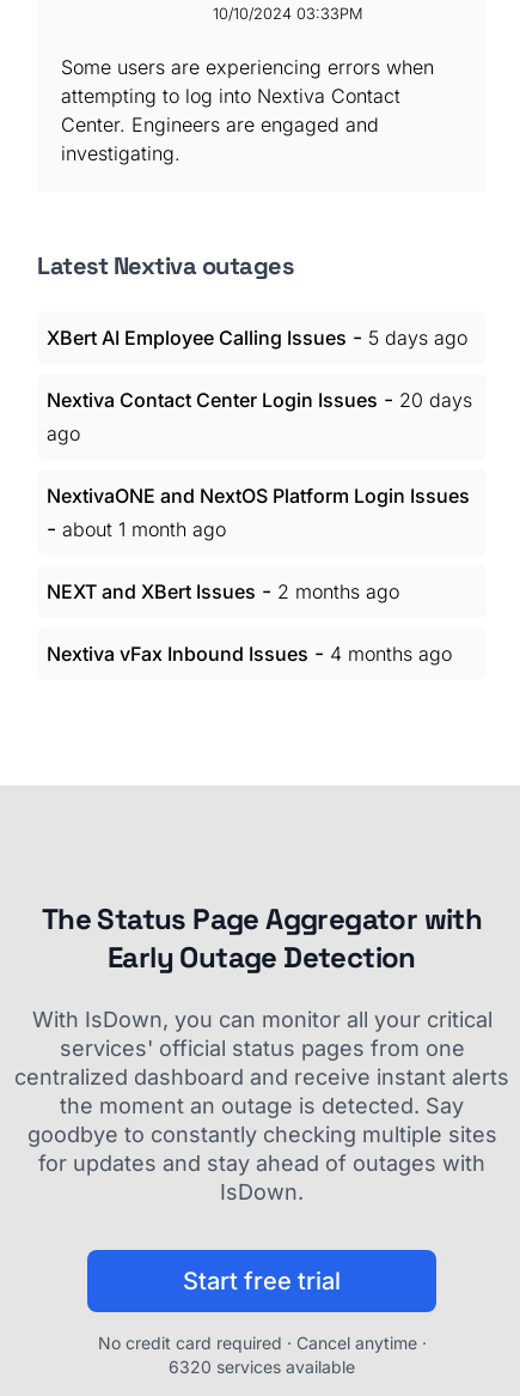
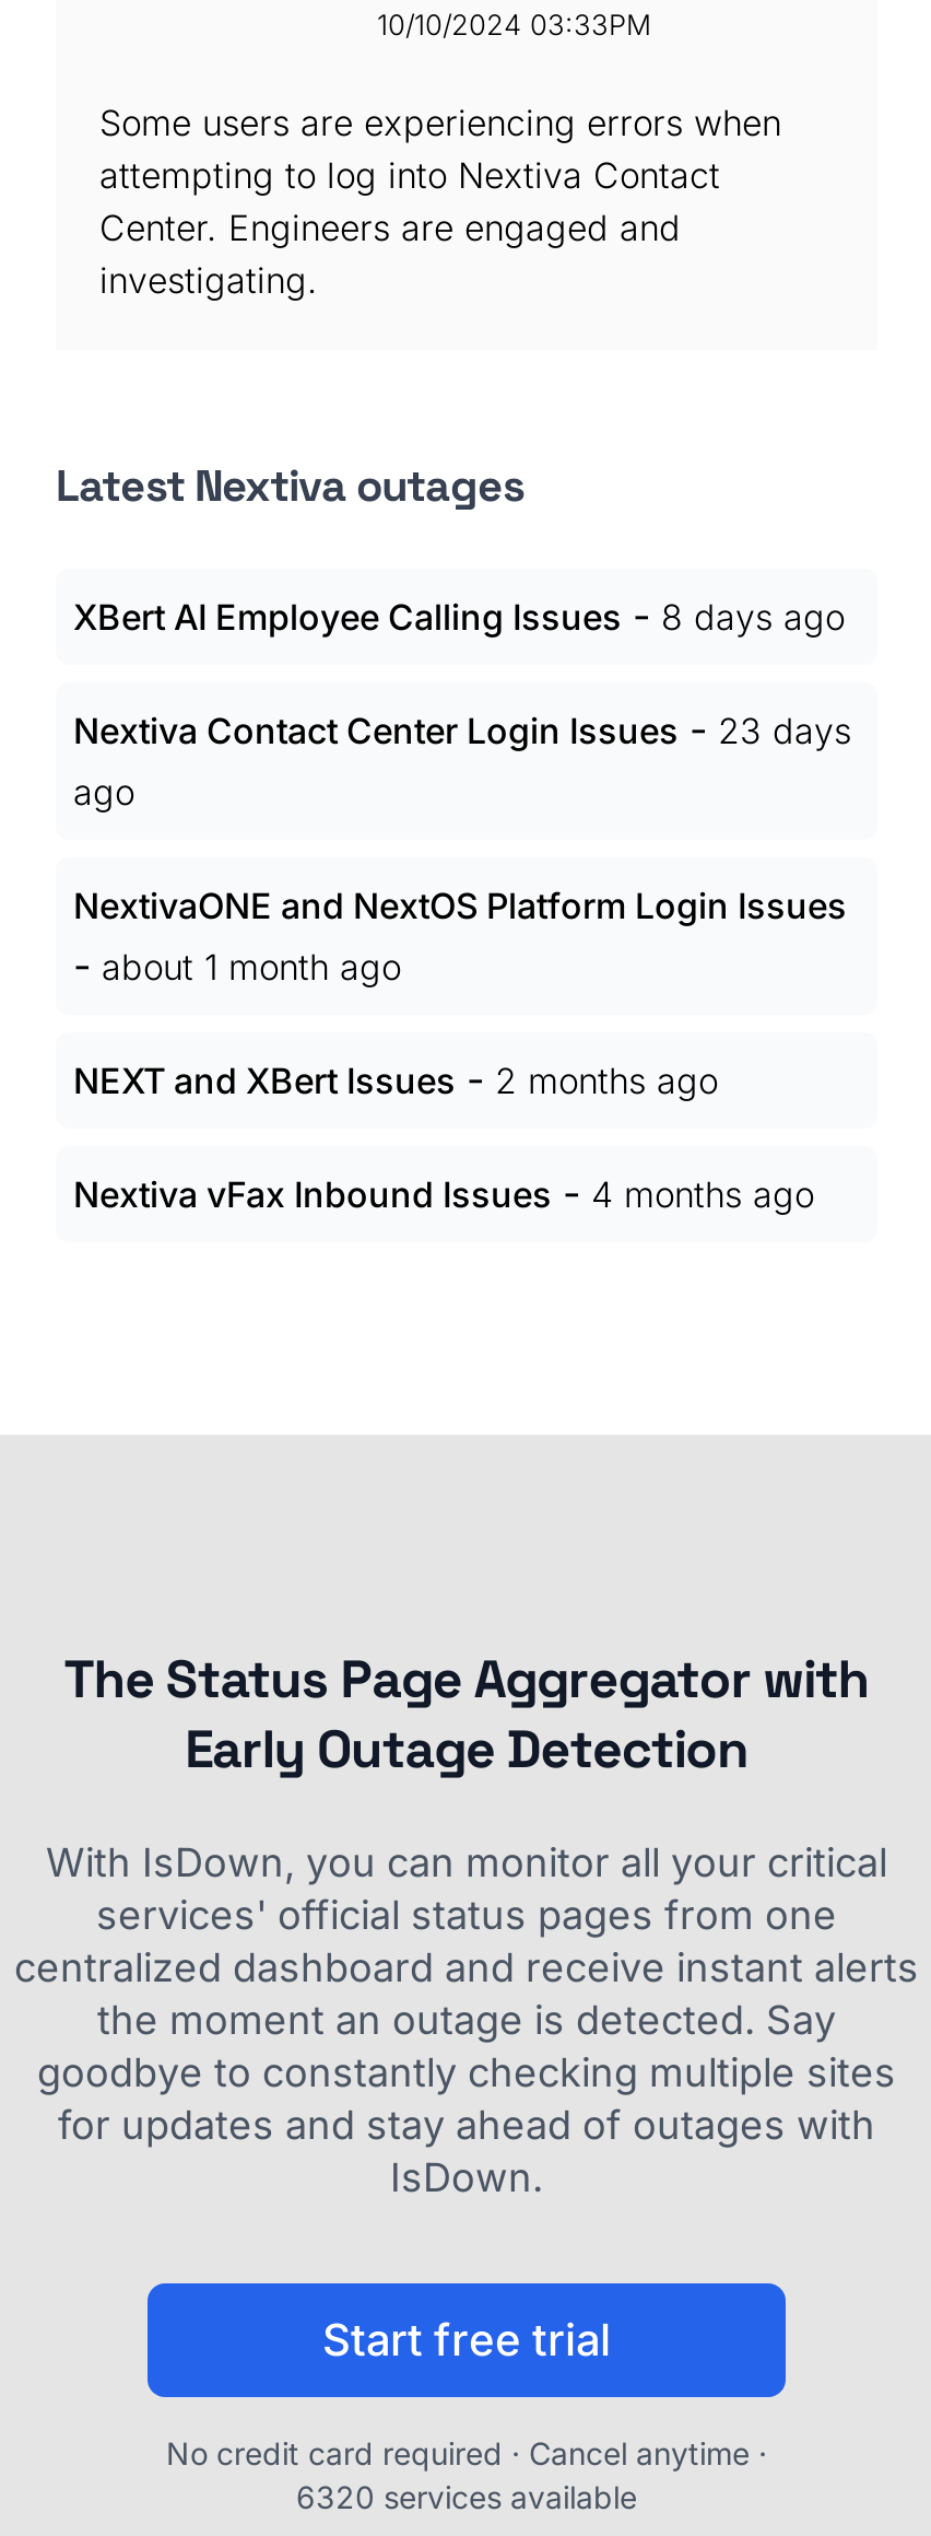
[47,324,467,350] XBert AI Employee Calling Issues - 5 days ago -> [73,593,845,639] XBert AI Employee Calling Issues - 8 days ago
[47,387,472,412] Nextiva Contact Center Login Issues - 20 days -> [73,706,851,752] Nextiva Contact Center Login Issues - 23 days

